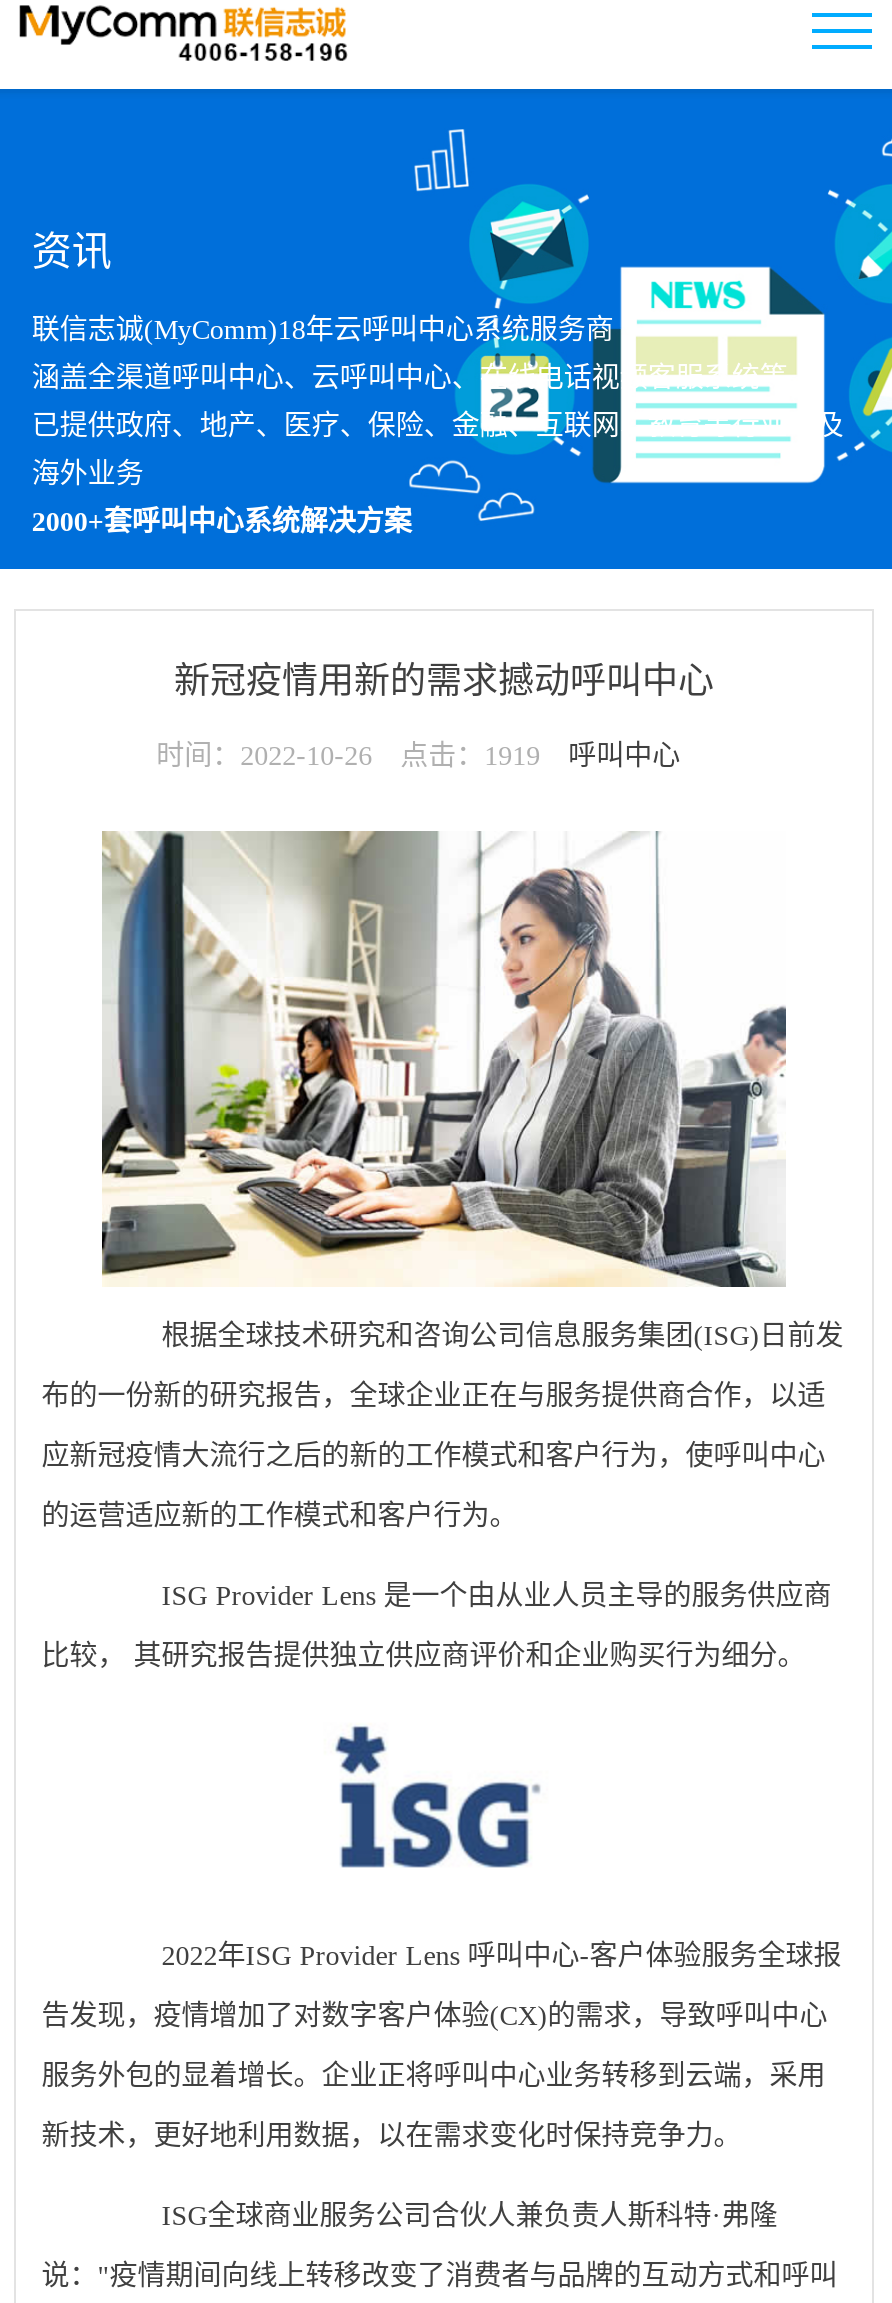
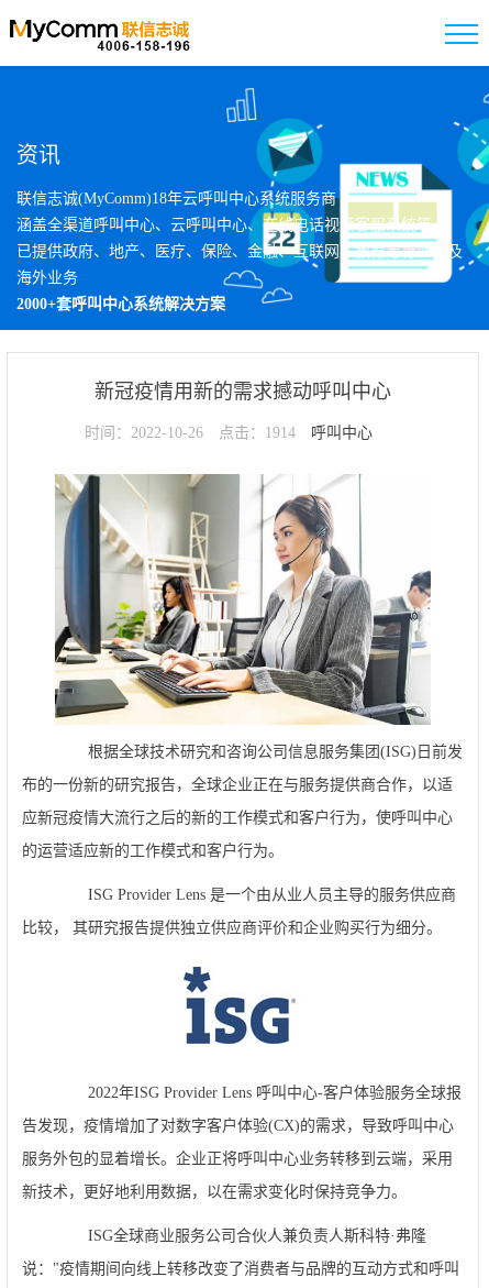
[156,741,680,771] 时间：2022-10-26 点击：1919 呼叫中心 -> [85,425,373,441] 时间：2022-10-26 点击：1914 呼叫中心

